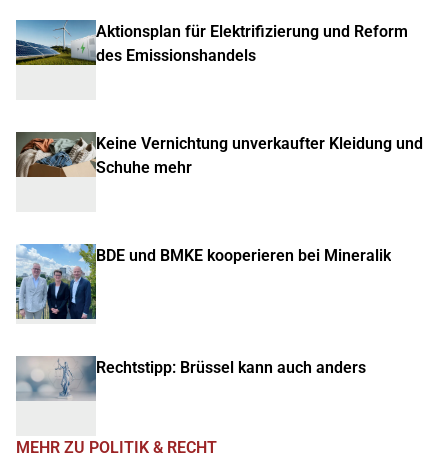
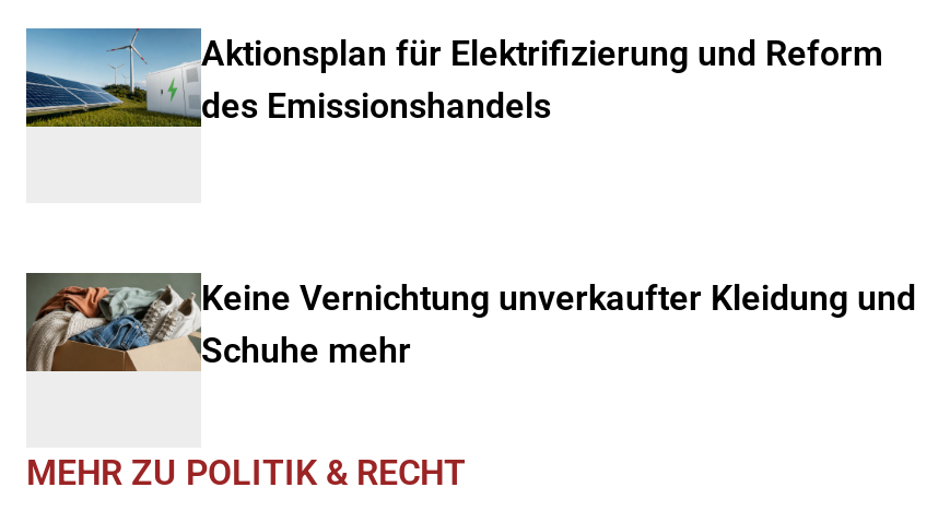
[15,244,391,320] [image] | BDE und BMKE kooperieren bei Mineralik -> none
[16,356,366,401] [image] | Rechtstipp: Brüssel kann auch anders -> none

